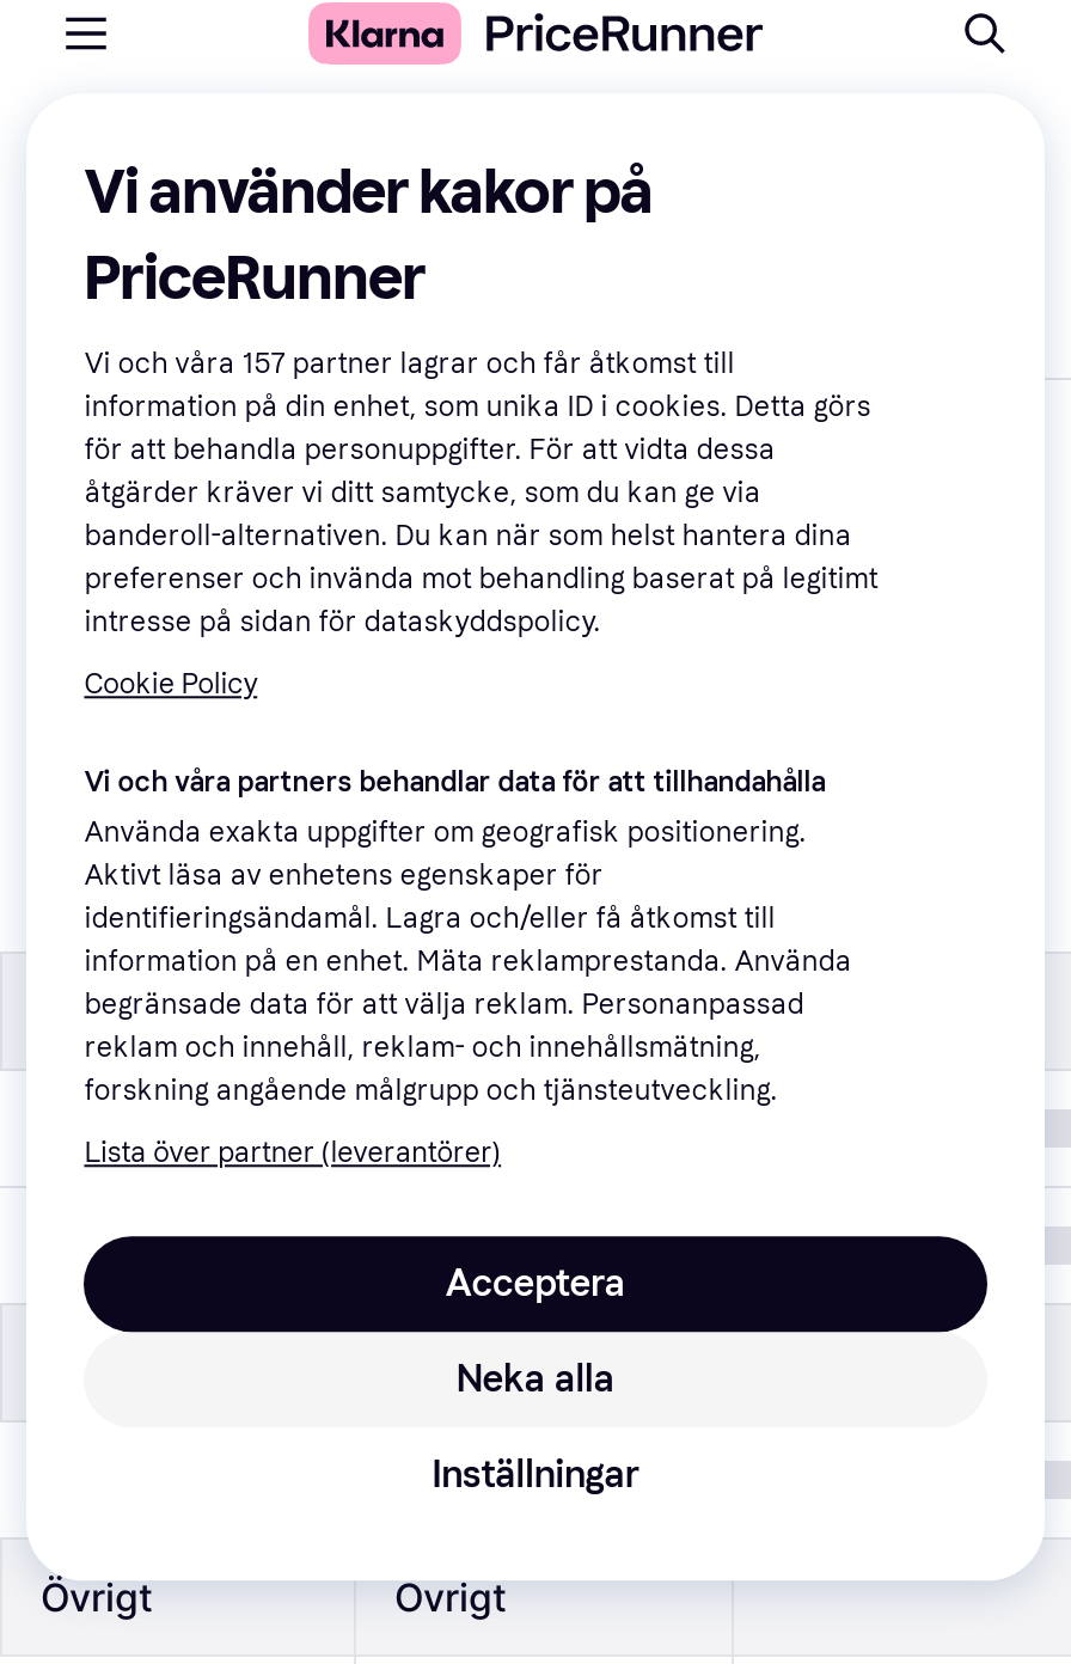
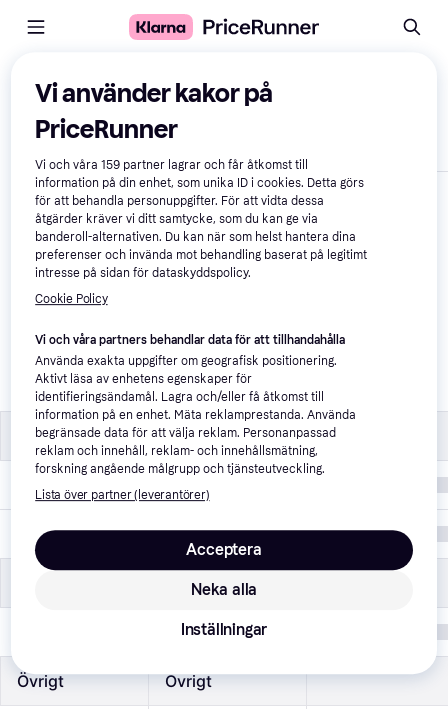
[84,348,734,381] Vi och våra 157 partner lagrar och får åtkomst till -> [35,158,308,172] Vi och våra 159 partner lagrar och får åtkomst till

